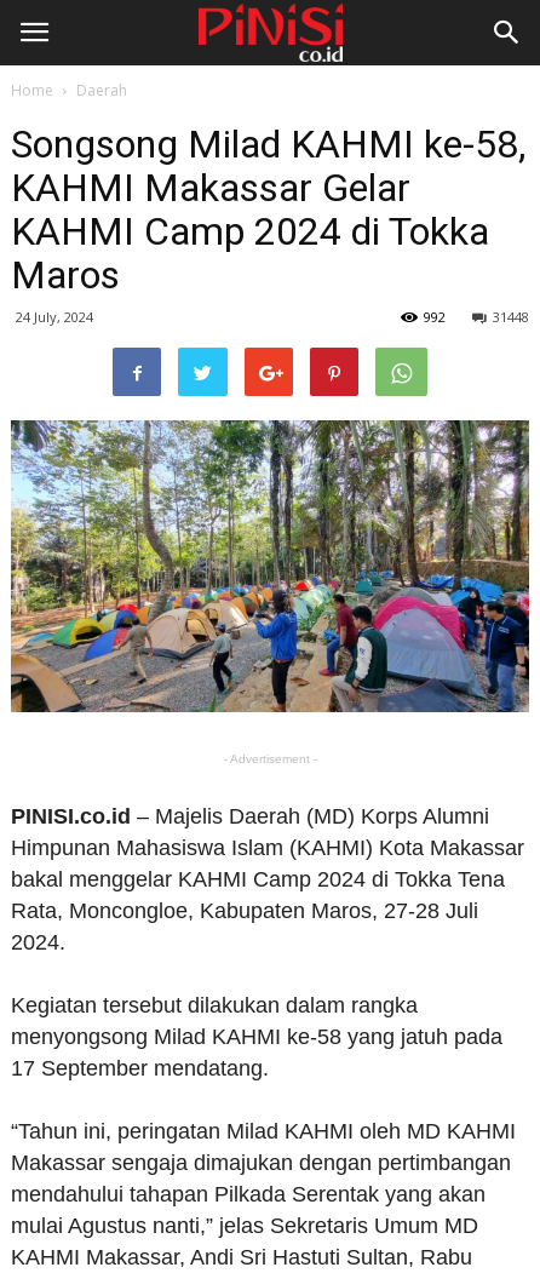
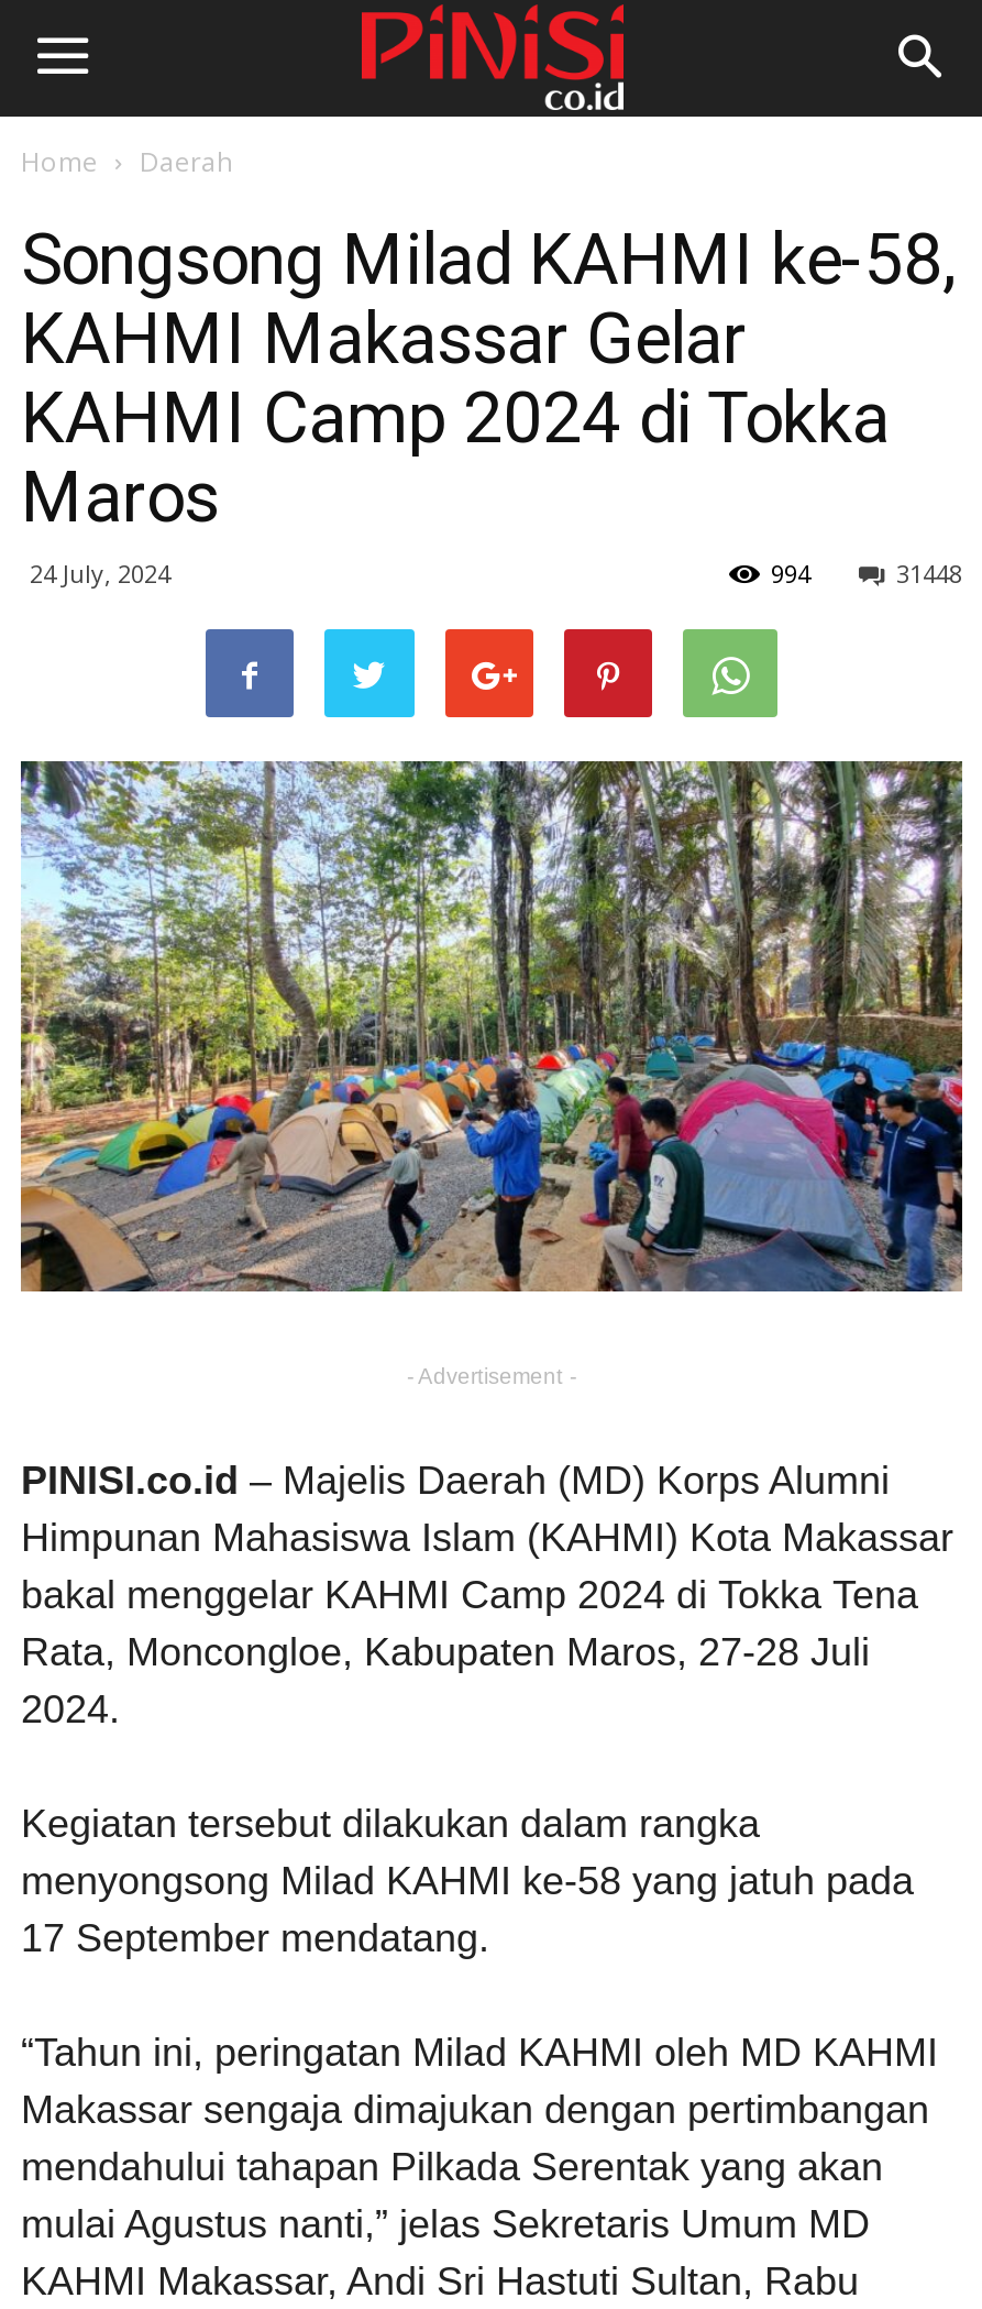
[424,308,446,326] 992 -> [771,557,810,590] 994

